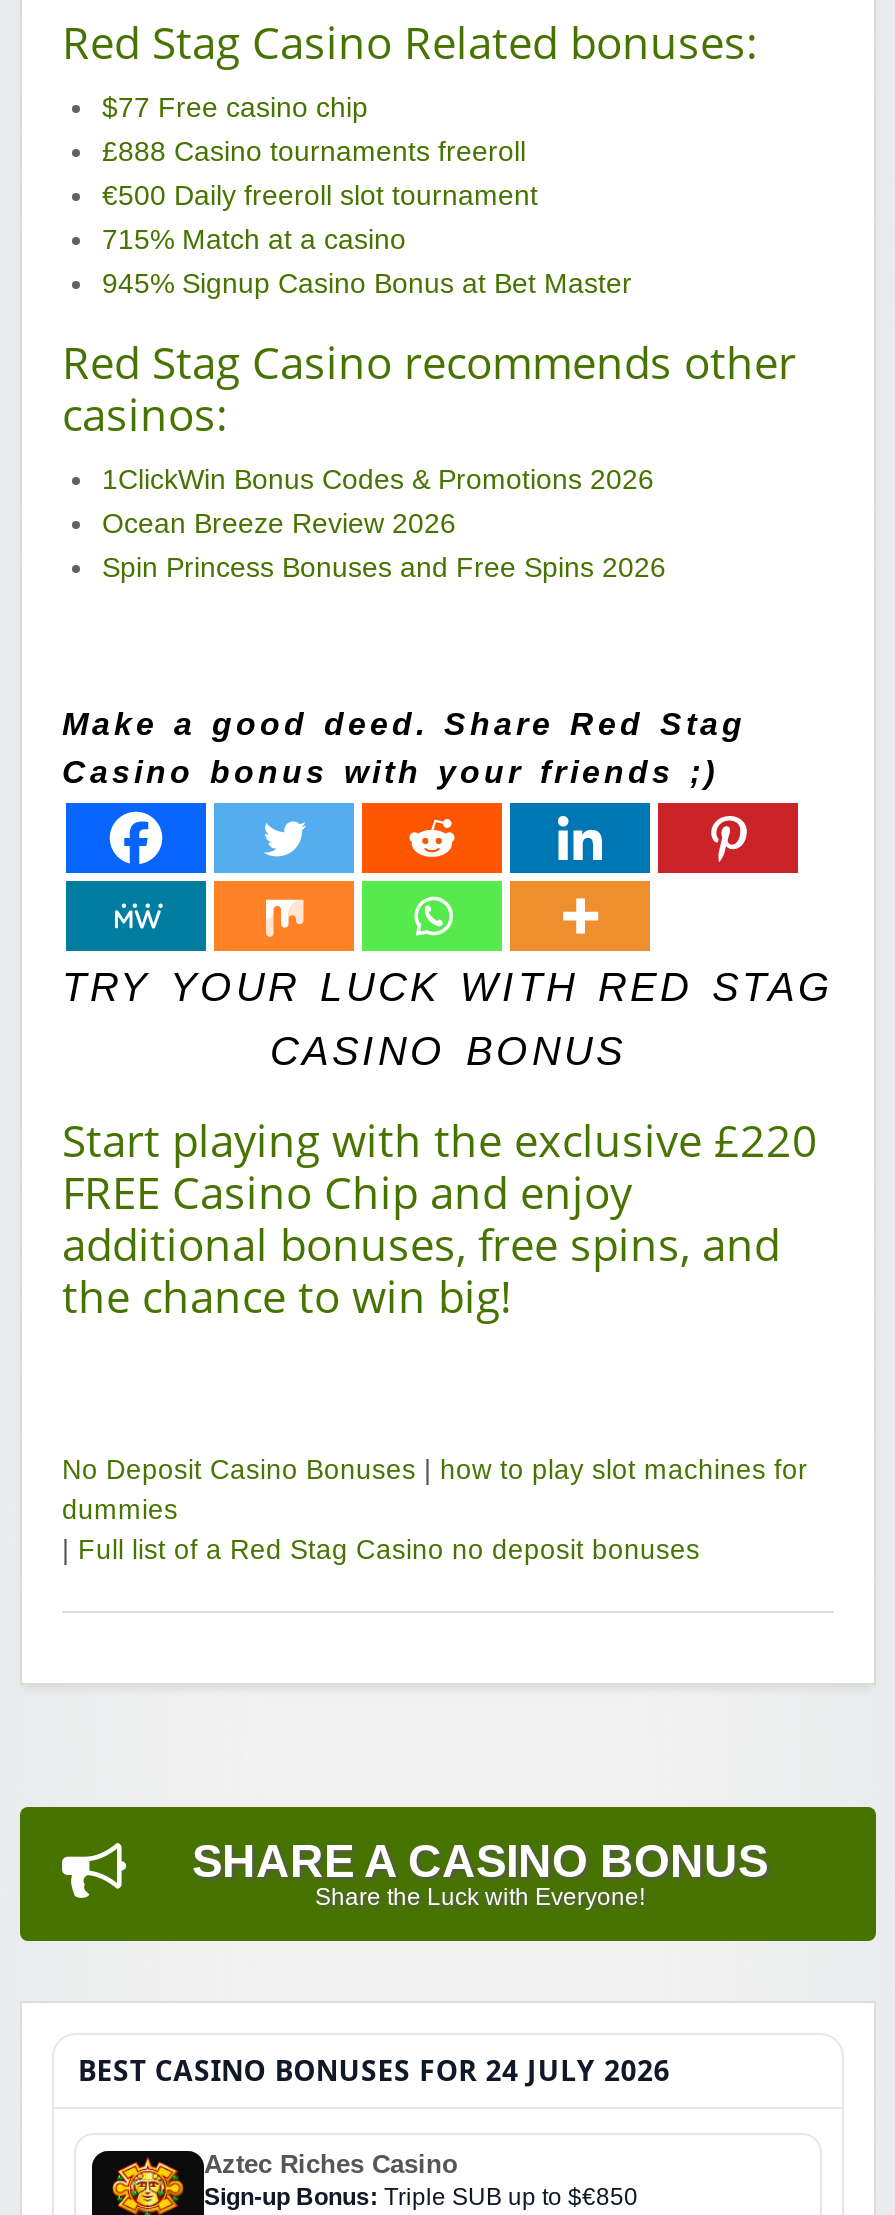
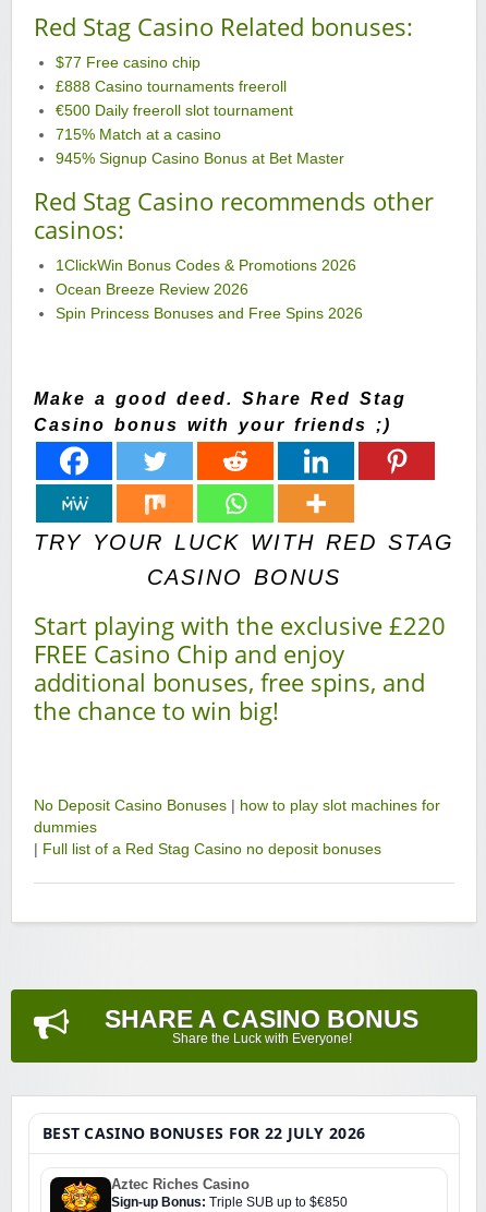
[78,2051,670,2089] BEST CASINO BONUSES FOR 24 JULY 2026 -> [42,1123,365,1143] BEST CASINO BONUSES FOR 22 JULY 2026

